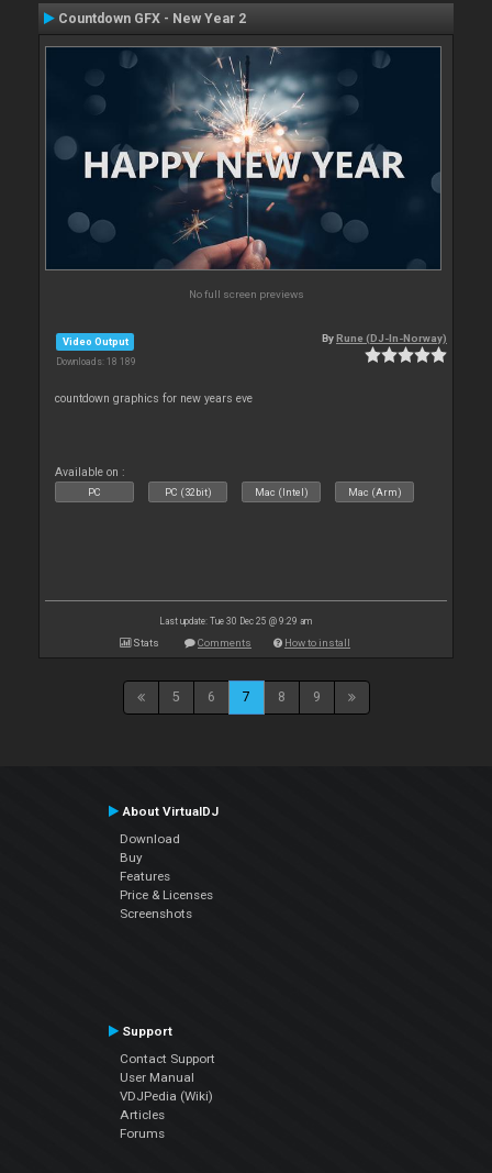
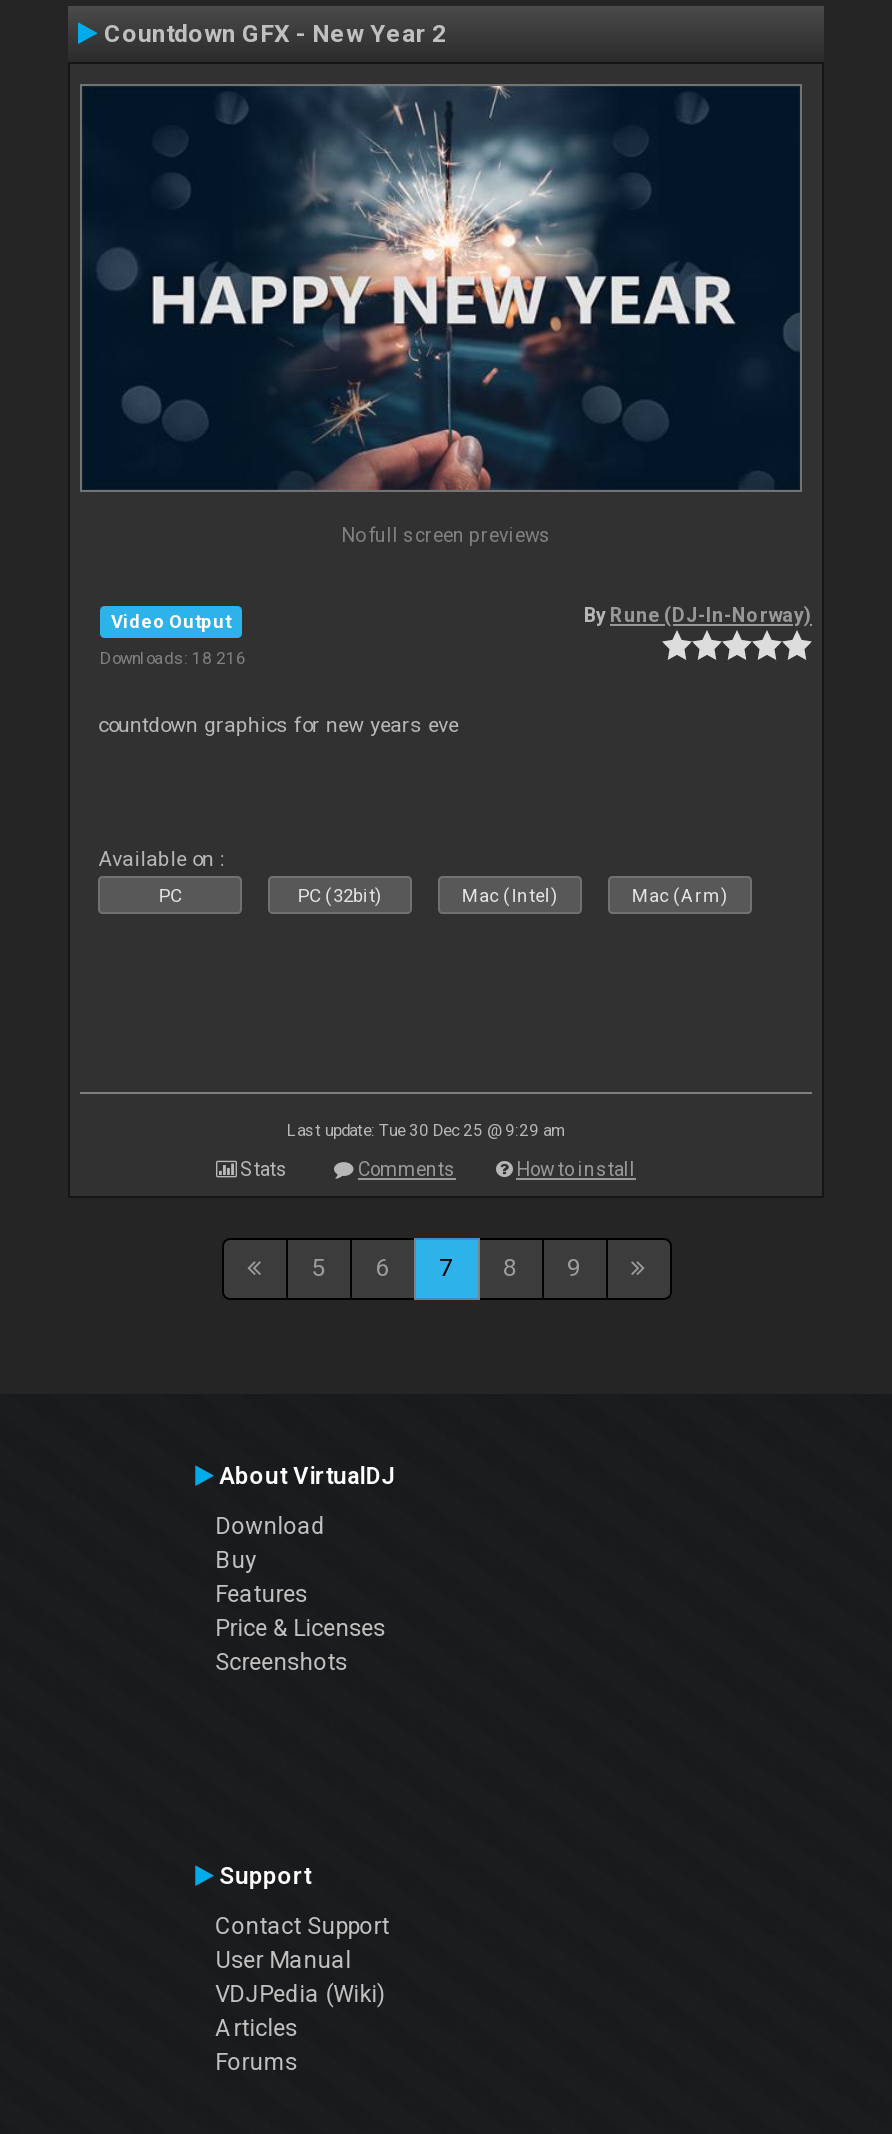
[56,356,136,367] Downloads: 18 189 -> [100,647,246,667] Downloads: 18 216

